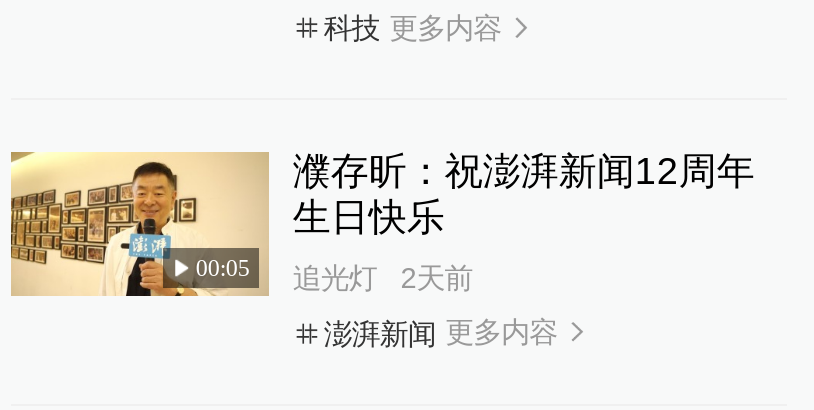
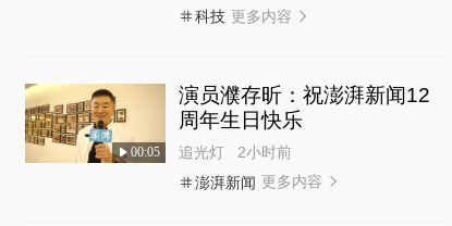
[293,151,755,239] 濮存昕：祝澎湃新闻12周年 | 生日快乐 -> [178,83,430,131] 演员濮存昕：祝澎湃新闻12 | 周年生日快乐
[196,255,473,294] 00:05 追光灯 2天前 -> [131,143,292,161] 00:05 追光灯 2小时前

